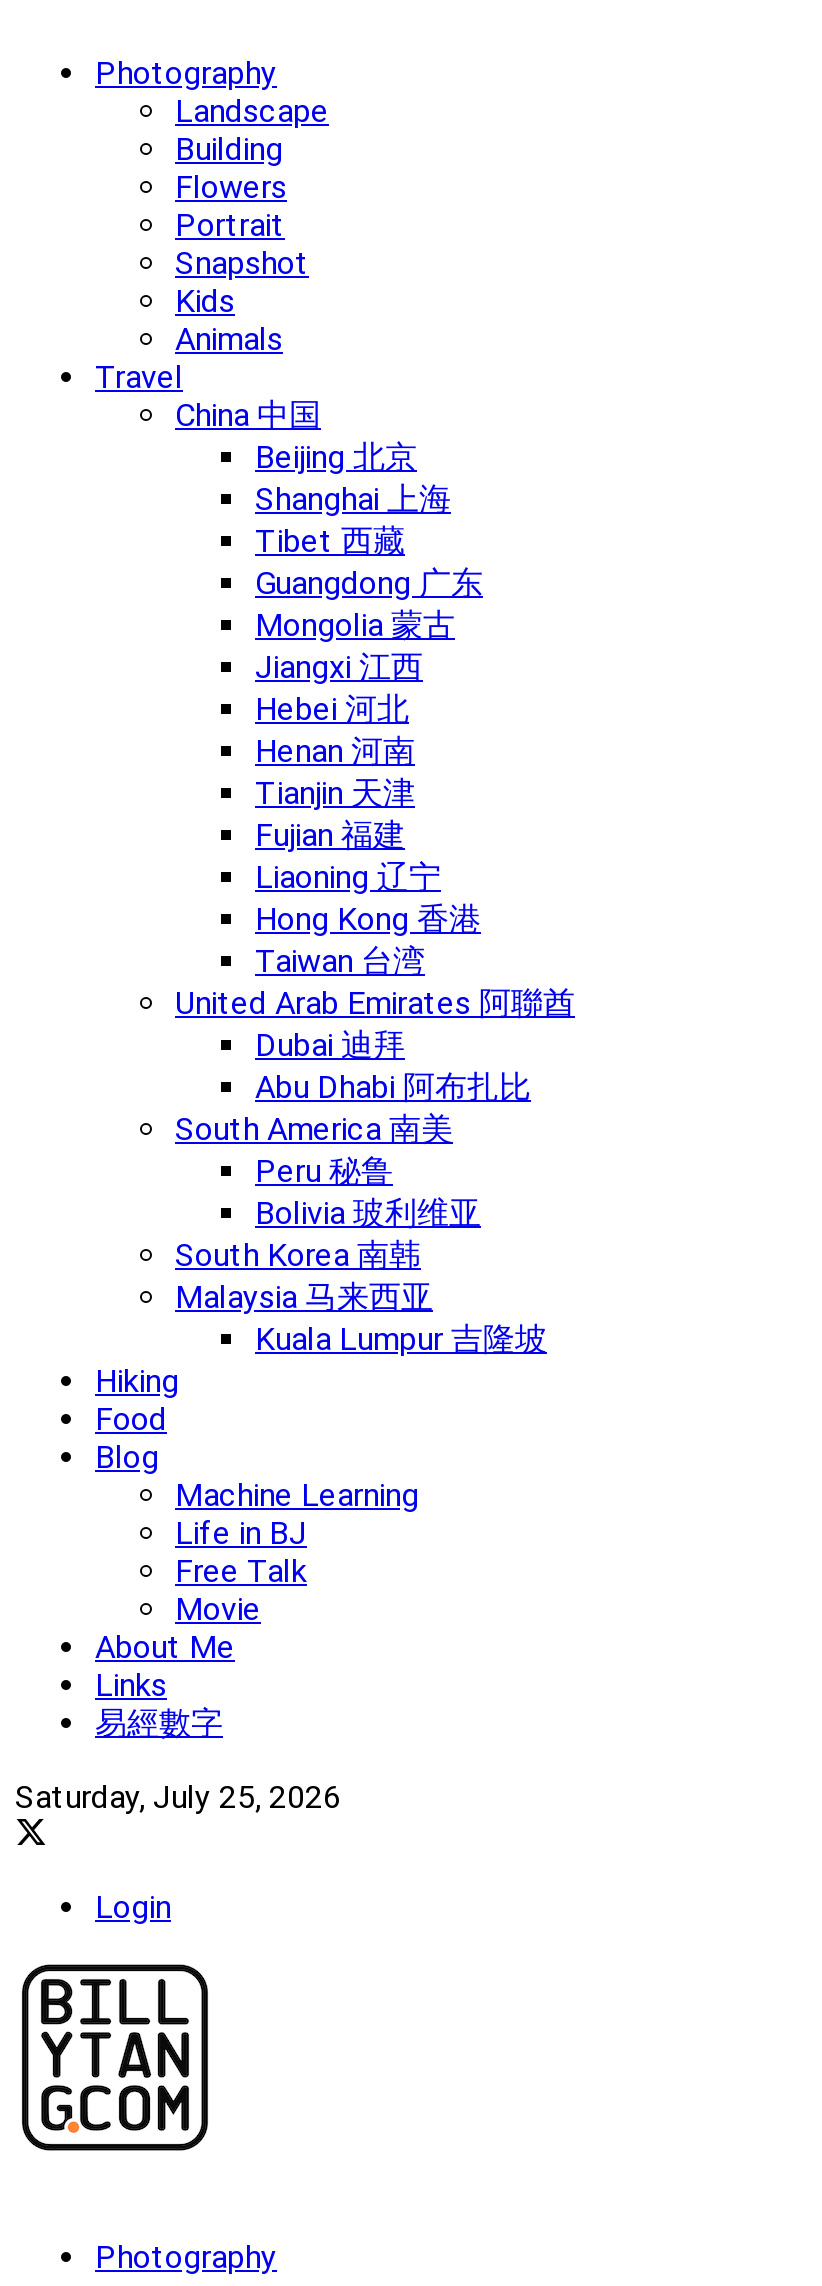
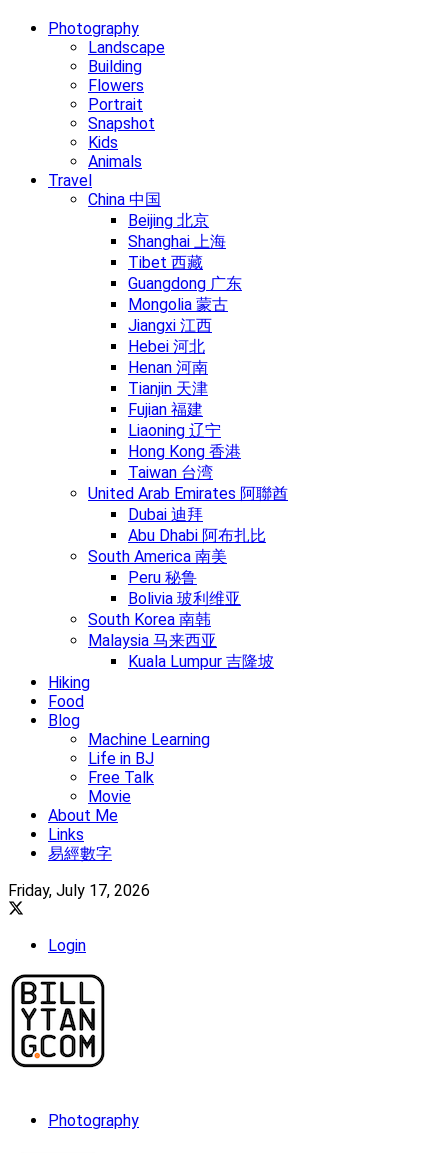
[15,1778,341,1816] Saturday, July 25, 2026 -> [8,881,150,900] Friday, July 17, 2026

